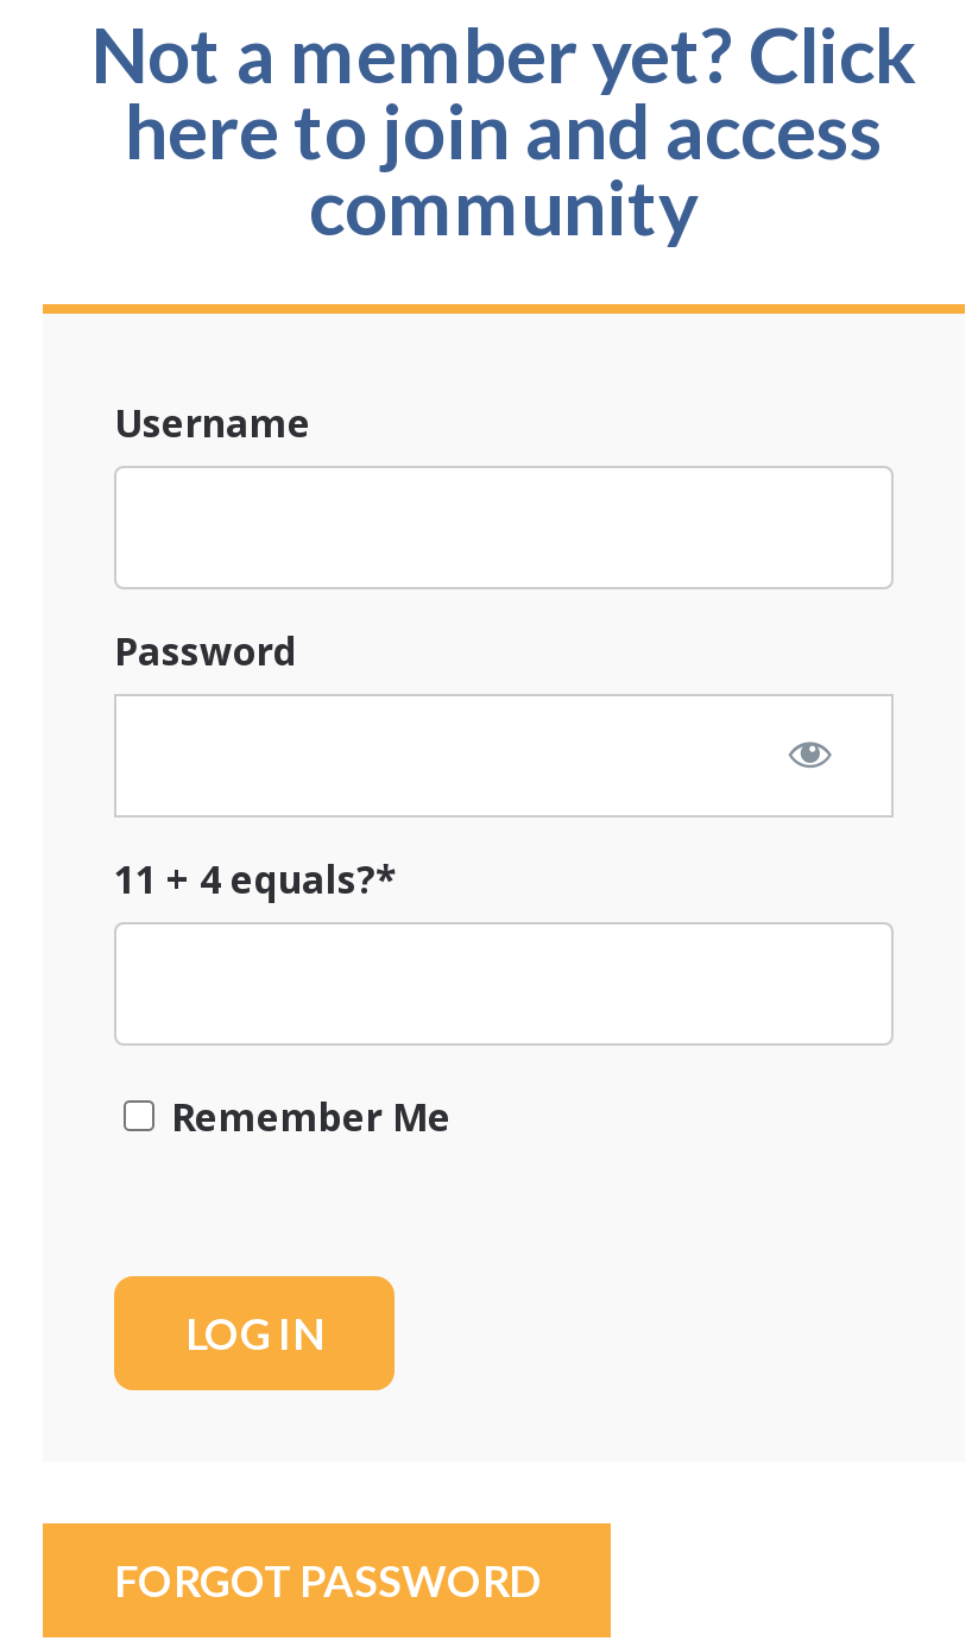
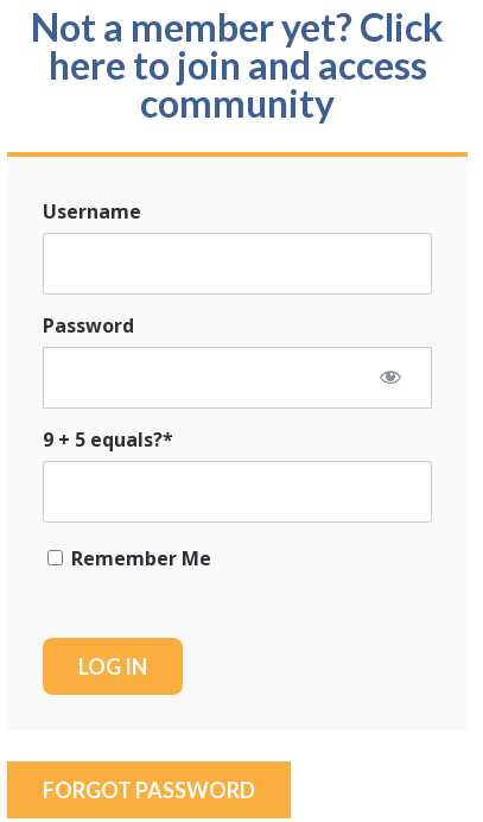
[114,852,397,905] 11 + 4 equals?* -> [43,426,173,452] 9 + 5 equals?*

